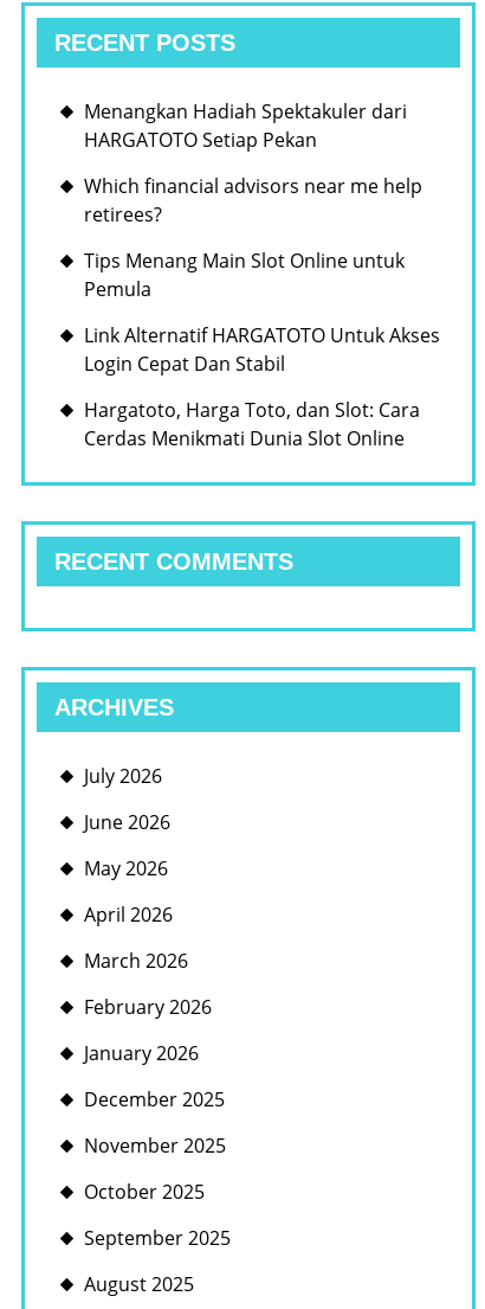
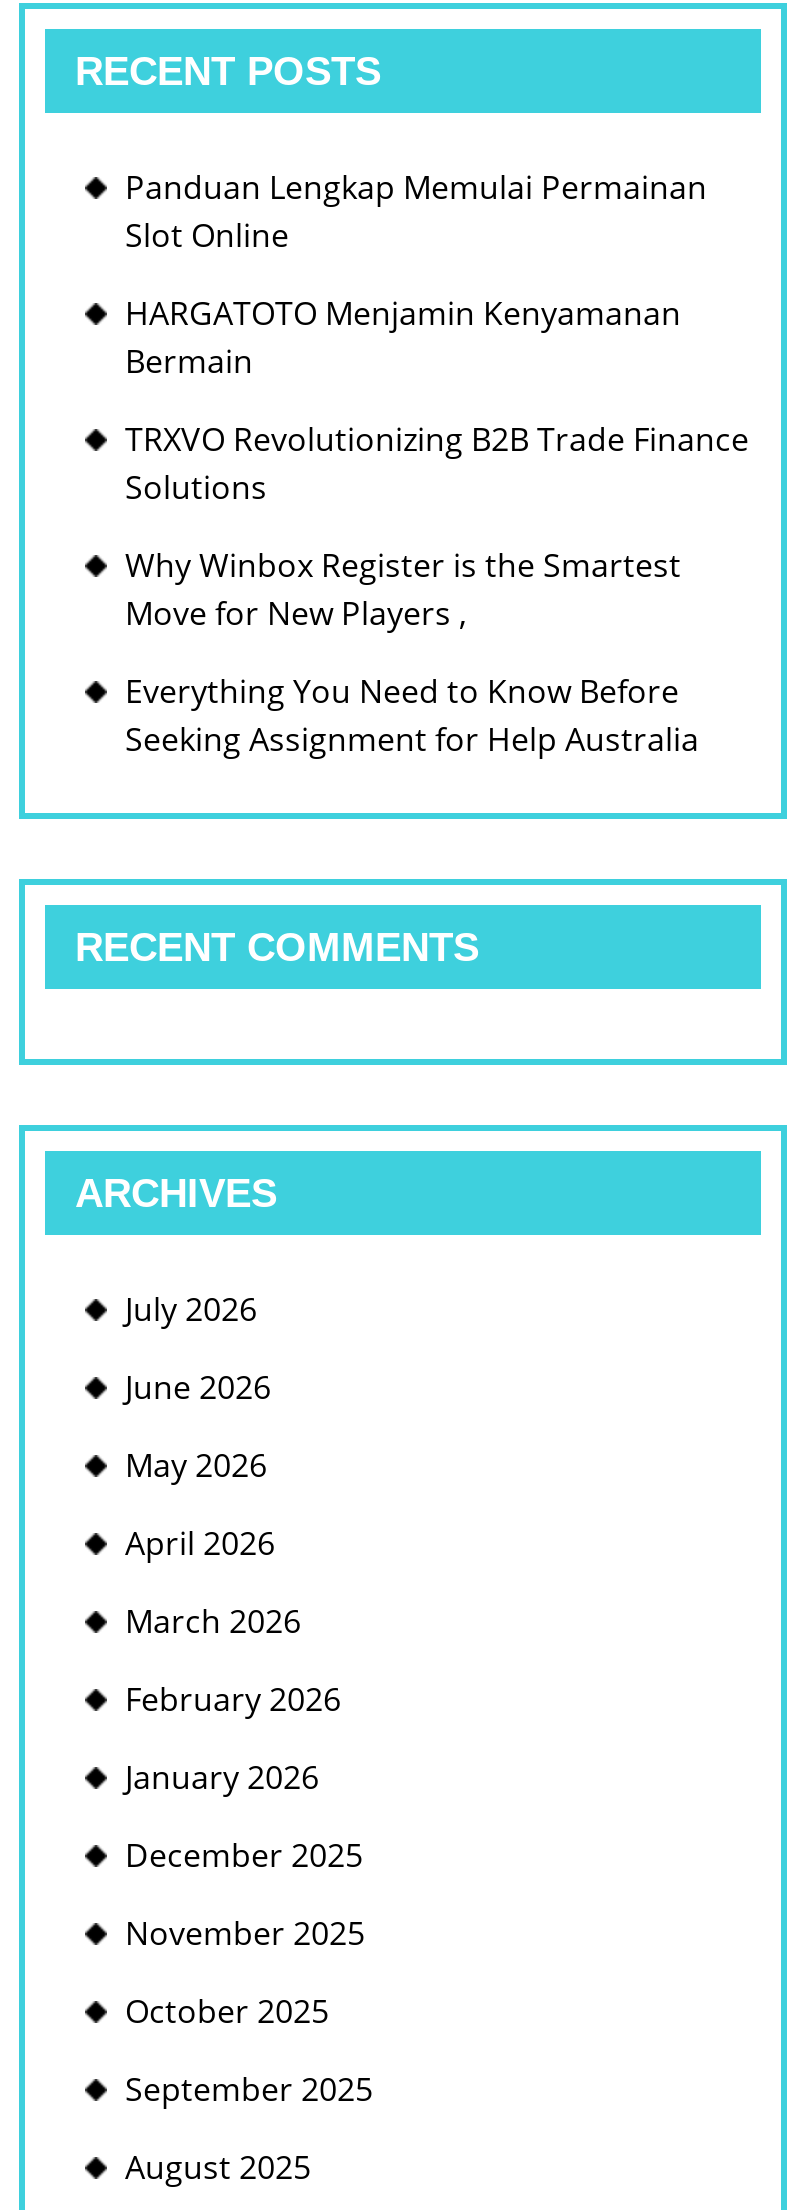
[84,99,407,153] Menangkan Hadiah Spektakuler dari | HARGATOTO Setiap Pekan -> [125,166,707,258] Panduan Lengkap Memulai Permainan | Slot Online
[84,173,422,228] Which financial advisors near me help | retirees? -> [125,292,681,384] HARGATOTO Menjamin Kenyamanan | Bermain
[84,248,405,302] Tips Menang Main Slot Online untuk | Pemula -> [125,418,749,510] TRXVO Revolutionizing B2B Trade Finance | Solutions
[84,323,440,377] Link Alternatif HARGATOTO Untuk Akses | Login Cepat Dan Stabil -> [125,544,681,636] Why Winbox Register is the Smartest | Move for New Players ,
[84,397,420,452] Hargatoto, Harga Toto, dan Slot: Cara | Cerdas Menikmati Dunia Slot Online -> [125,670,699,762] Everything You Need to Know Before | Seeking Assignment for Help Australia

